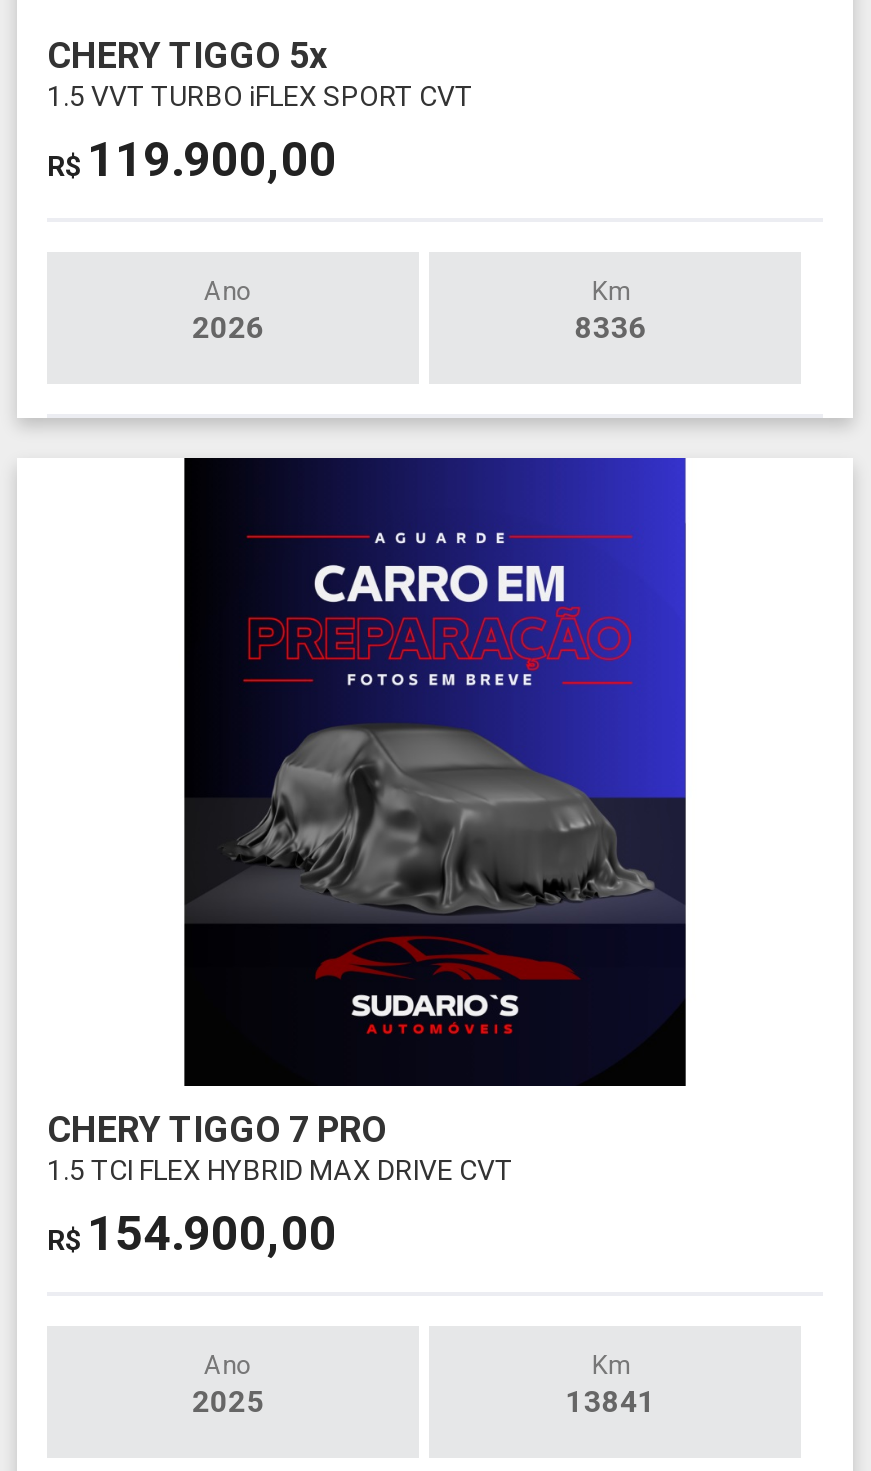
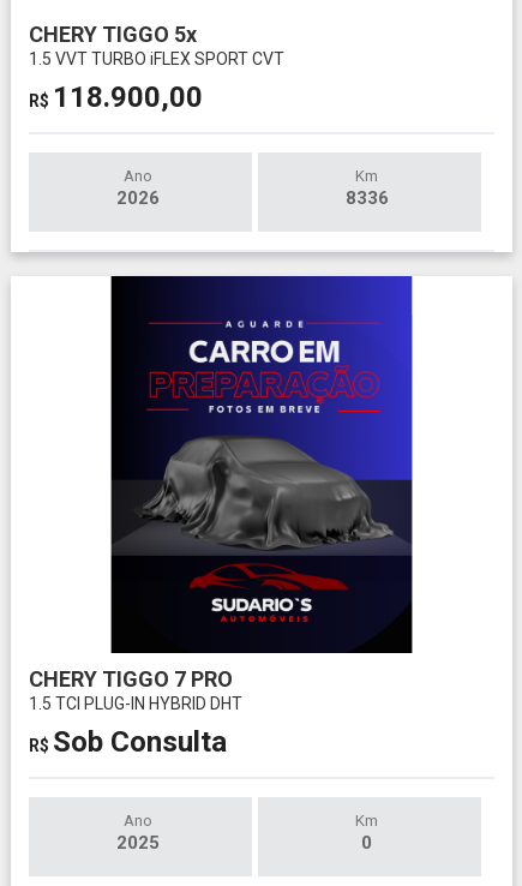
[47,132,337,188] R$119.900,00 -> [29,80,203,114] R$118.900,00
[47,1153,513,1261] 1.5 TCI FLEX HYBRID MAX DRIVE CVT | R$154.900,00 -> [29,693,242,758] 1.5 TCI PLUG-IN HYBRID DHT | R$Sob Consulta
[566,1383,656,1419] 13841 -> [362,831,372,853] 0

